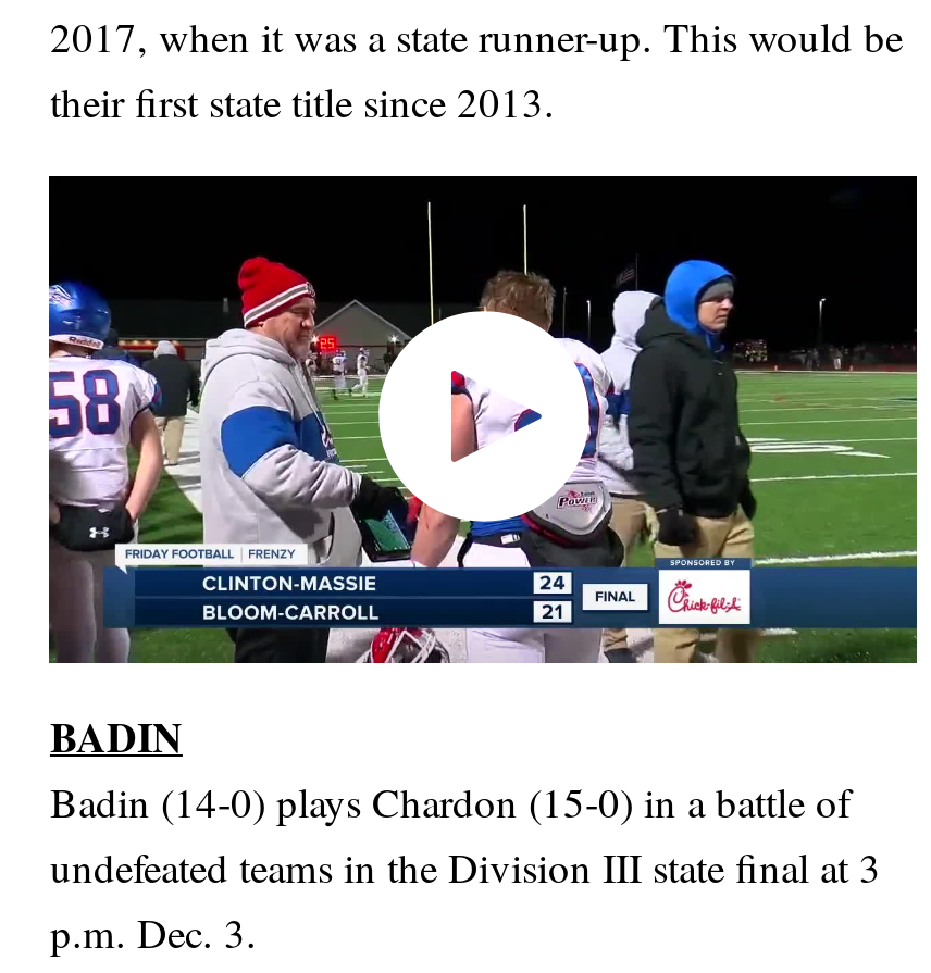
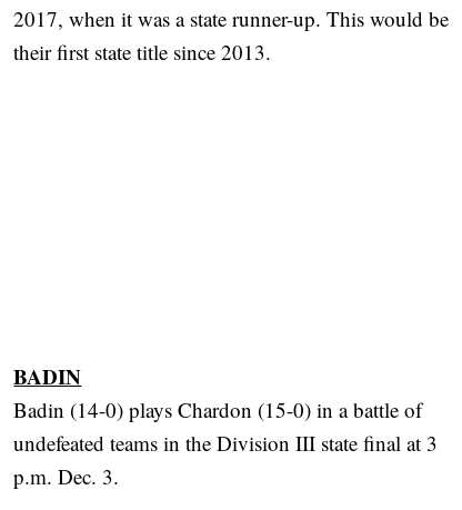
[47,174,919,665] [image] -> none

